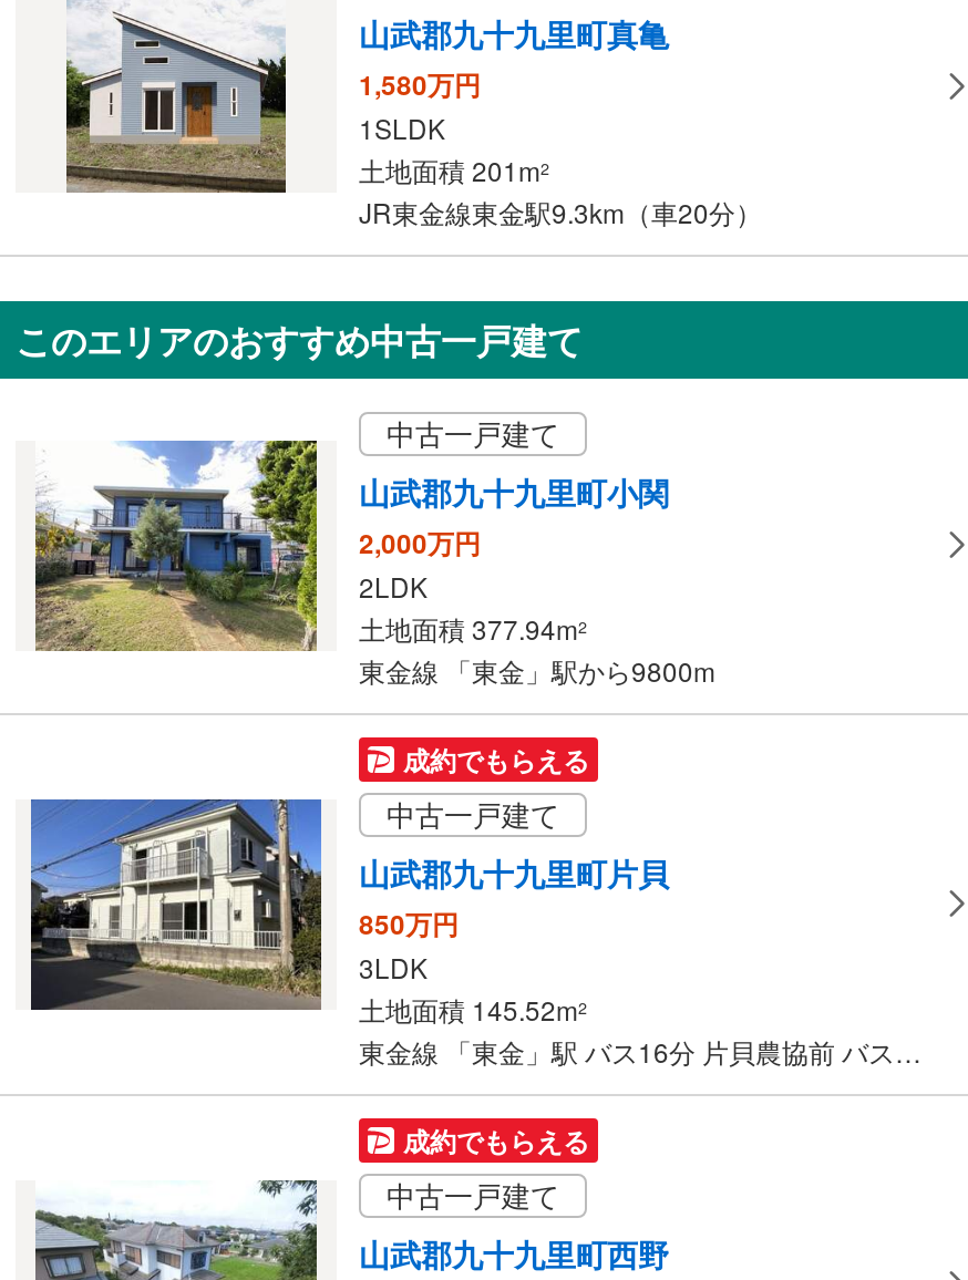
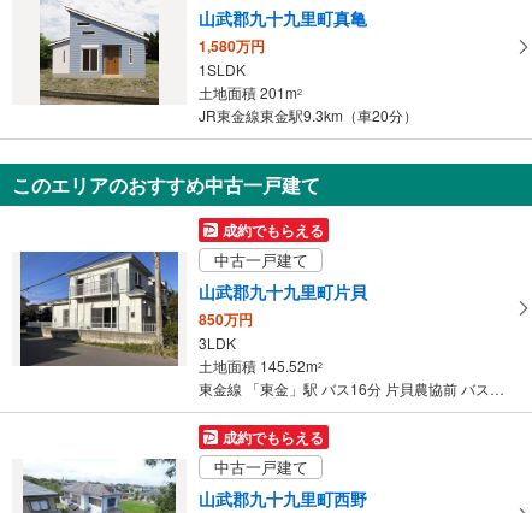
[31,413,715,688] [image] | 中古一戸建て | 山武郡九十九里町小関 | 2,000万円 | 2LDK | 土地面積 377.94m2 | 東金線 「東金」駅から9800m -> none

